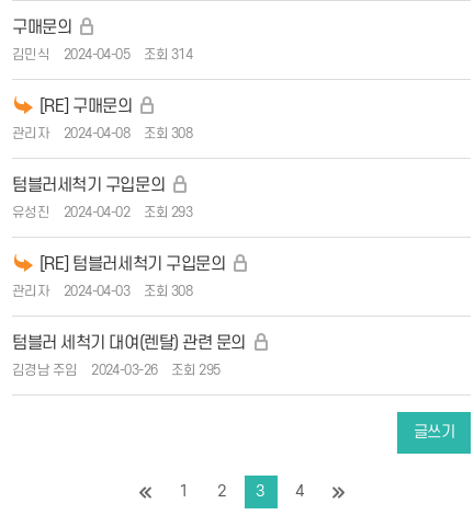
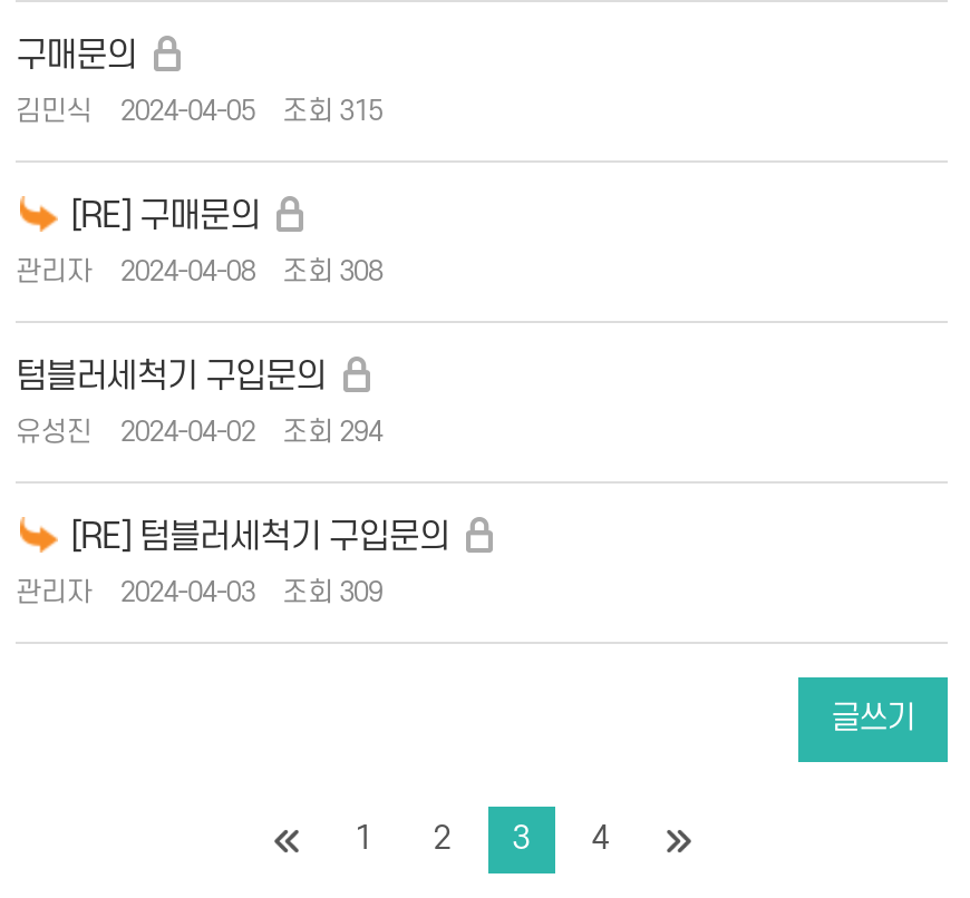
[12,47,192,62] 김민식 2024-04-05 조회 314 -> [16,96,382,127] 김민식 2024-04-05 조회 315
[12,205,192,220] 유성진 2024-04-02 조회 293 -> [16,417,382,448] 유성진 2024-04-02 조회 294
[12,284,250,378] 조회 308 | 텀블러 세척기 대여(렌탈) 관련 문의 | 김경남 주임 | 2024-03-26 | 조회 295 -> [282,577,382,608] 조회 309

